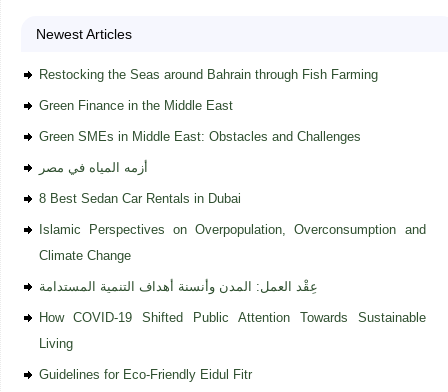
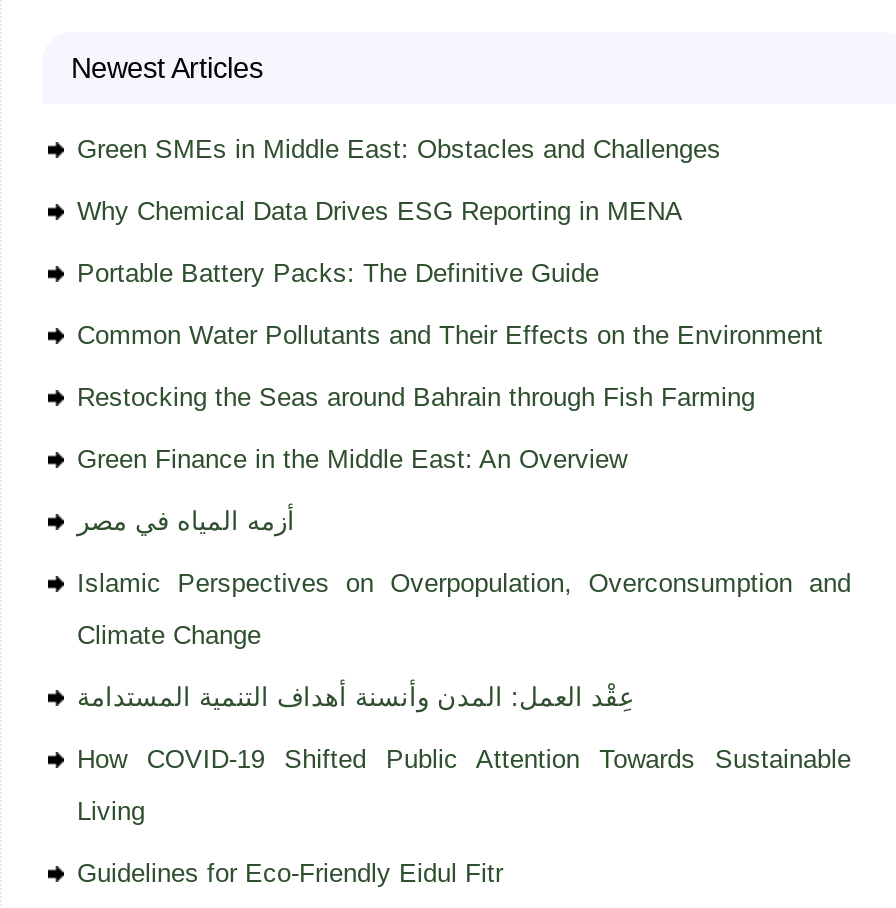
none -> [77,196,823,350] Why Chemical Data Drives ESG Reporting in MENA | Portable Battery Packs: The Definitive Guide | Common Water Pollutants and Their Effects on the Environment
moved [38,67,377,82] -> [77,382,755,412]: Restocking the Seas around Bahrain through Fish Farming
[38,98,232,113] Green Finance in the Middle East -> [77,444,627,474] Green Finance in the Middle East: An Overview
moved [38,129,360,144] -> [77,134,721,164]: Green SMEs in Middle East: Obstacles and Challenges
moved [38,160,147,175] -> [77,506,295,536]: أزمه المياه في مصر
[38,191,240,206] 8 Best Sedan Car Rentals in Dubai -> none

